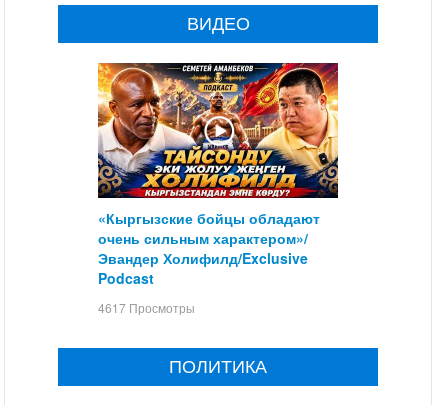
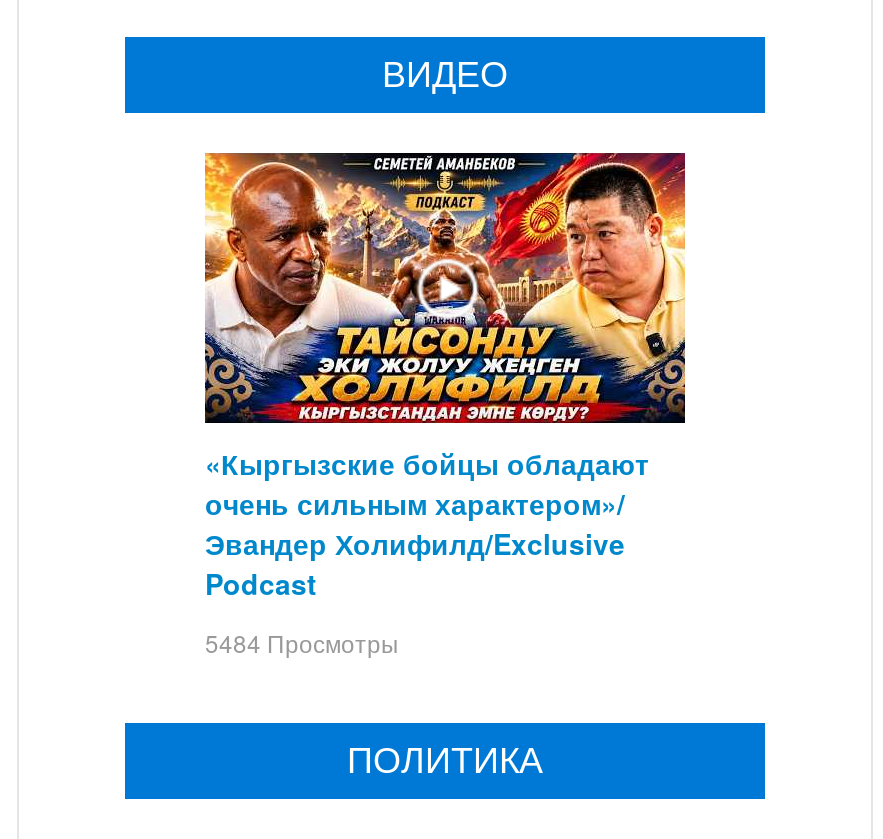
[98,299,195,316] 4617 Просмотры -> [205,625,399,659] 5484 Просмотры

